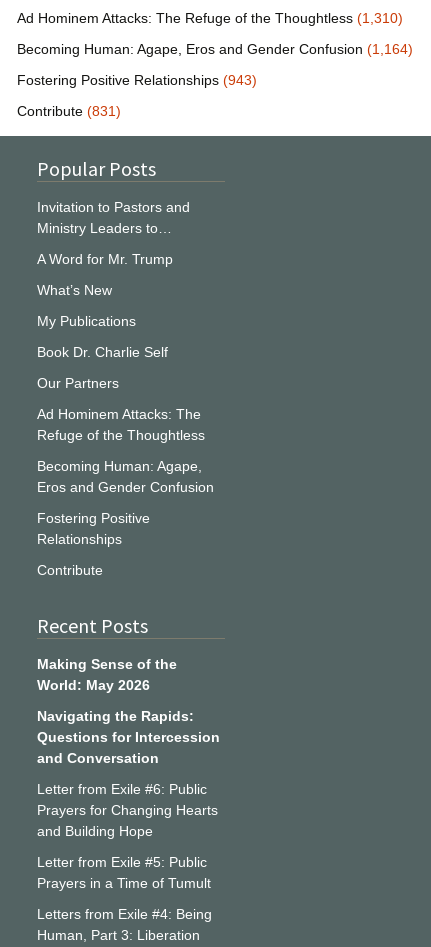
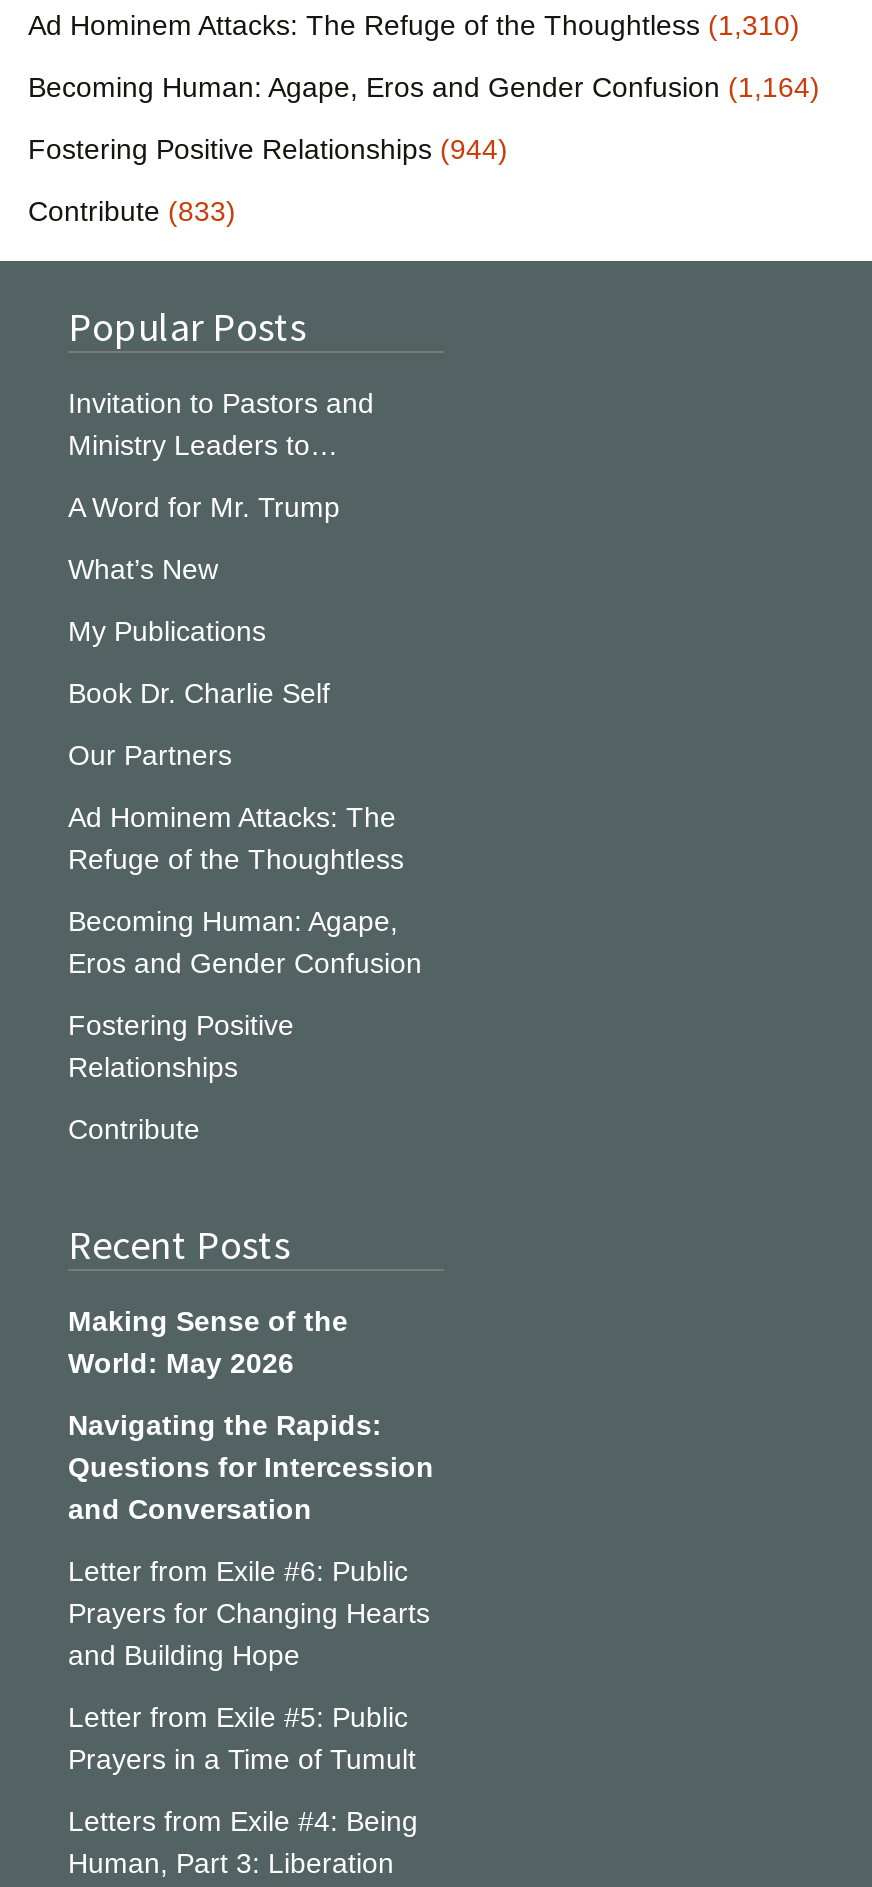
[17,72,257,88] Fostering Positive Relationships (943) -> [28,134,508,166] Fostering Positive Relationships (944)
[17,103,121,119] Contribute (831) -> [28,196,236,228] Contribute (833)

